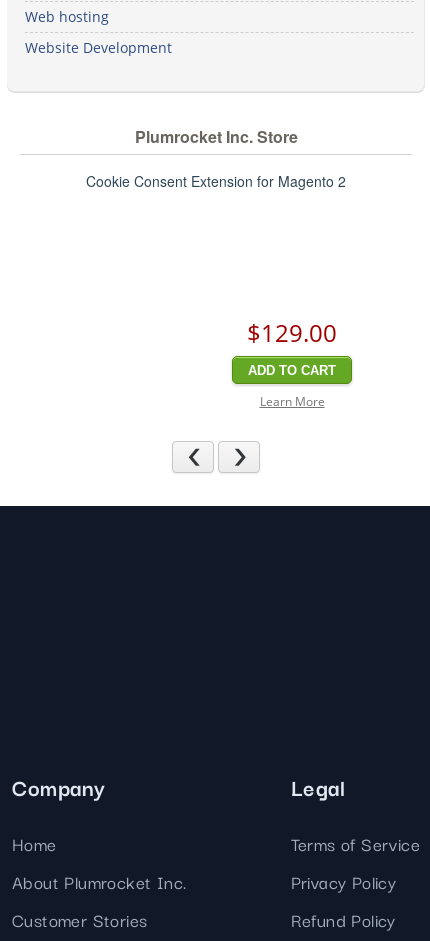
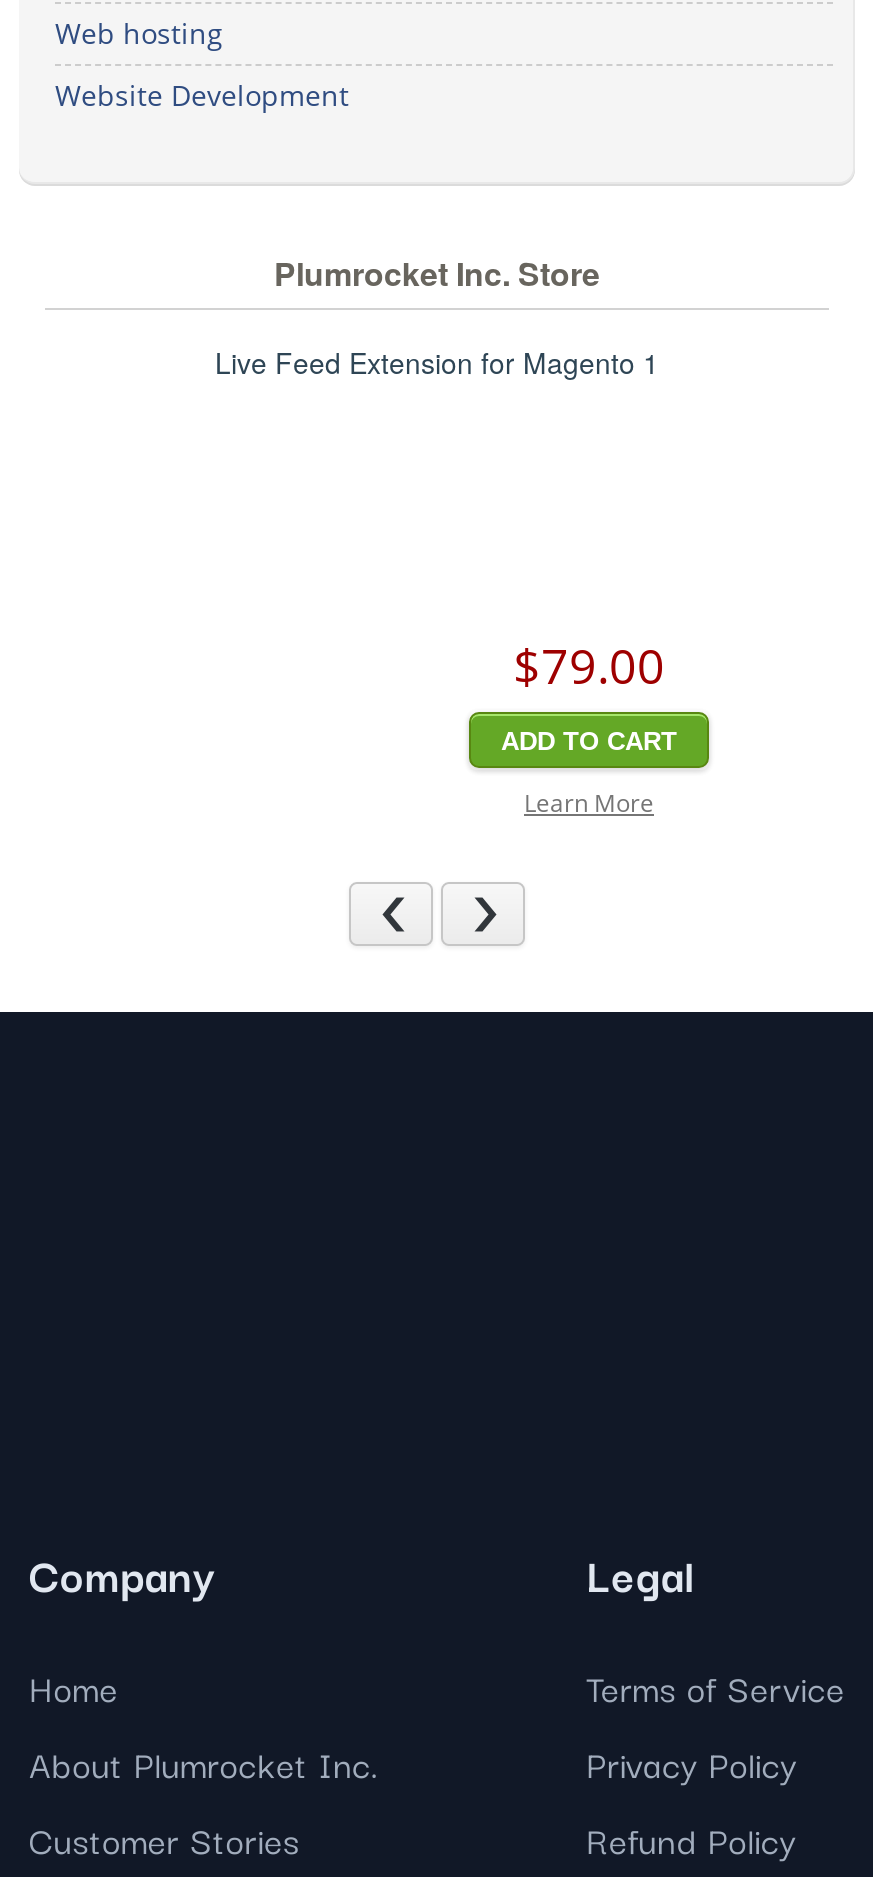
[86,171,346,191] Cookie Consent Extension for Magento 2 -> [215,342,659,382] Live Feed Extension for Magento 1
[247,316,337,349] $129.00 -> [513,632,665,698] $79.00

